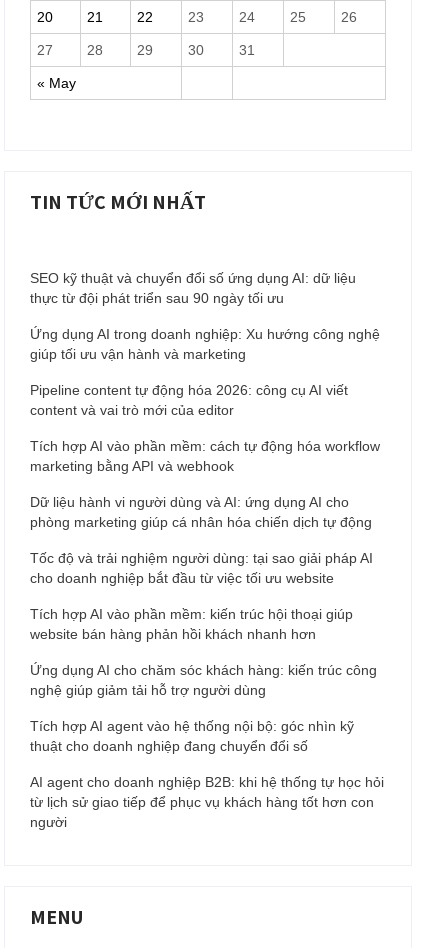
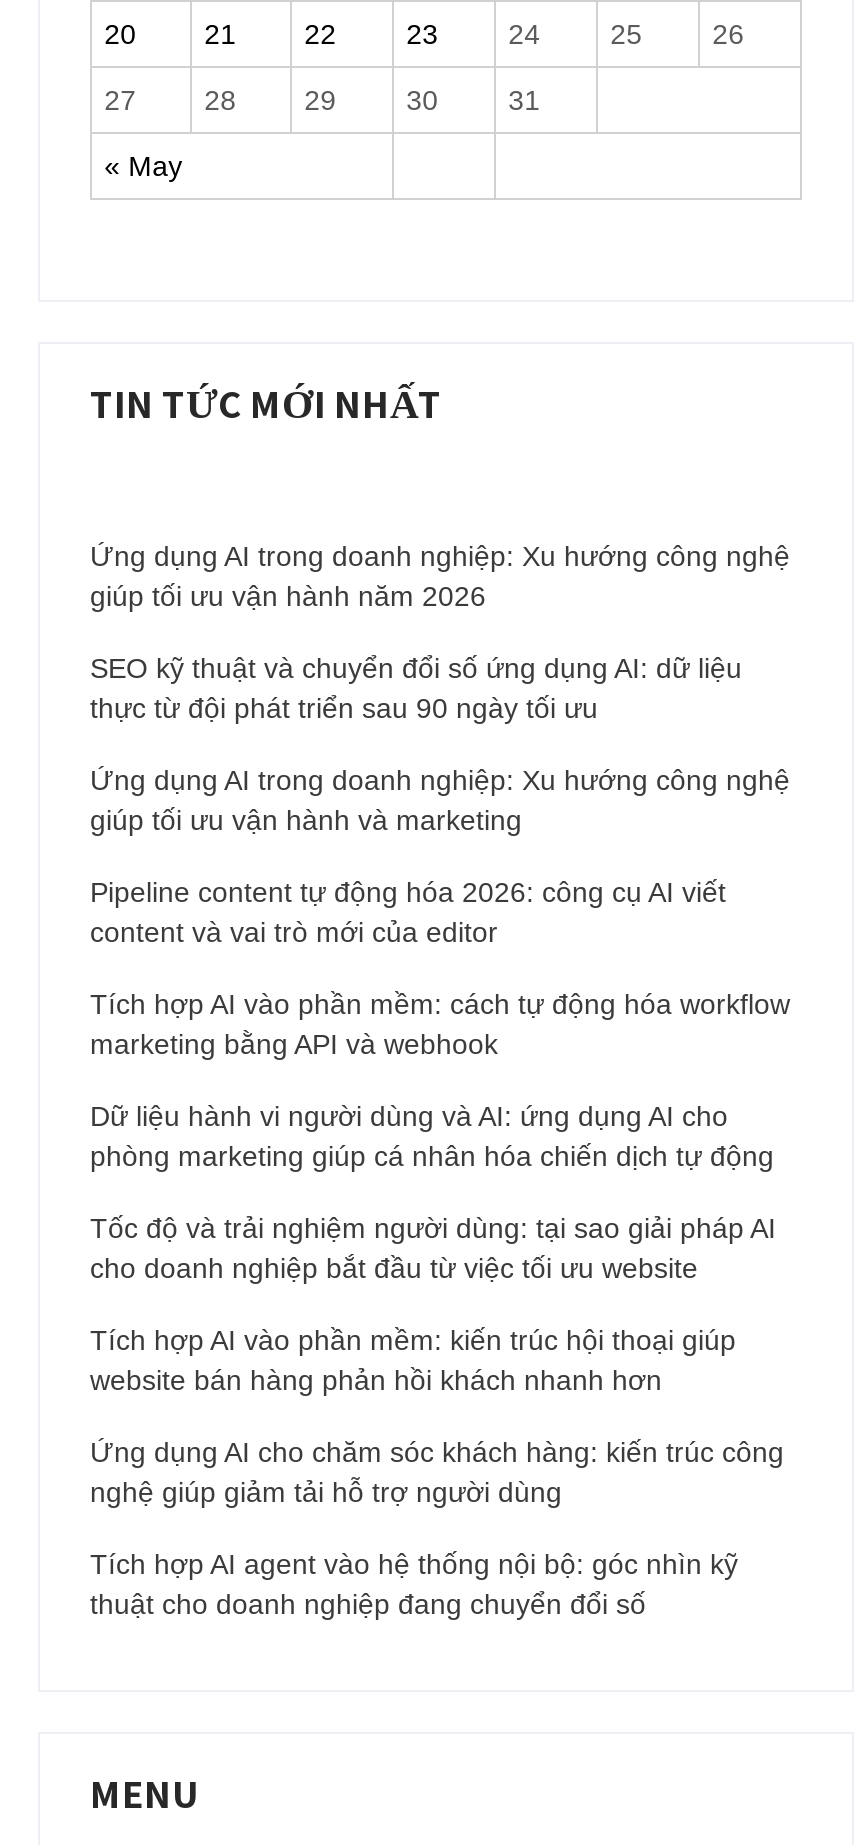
none -> [90,539,790,611] Ứng dụng AI trong doanh nghiệp: Xu hướng công nghệ | giúp tối ưu vận hành năm 2026
moved [30,269,380,753] -> [90,651,790,1619]: SEO kỹ thuật và chuyển đổi số ứng dụng AI: dữ liệu | thực từ đội phát triển sau 90 ngày tối ưu | Ứng dụng AI trong doanh nghiệp: Xu hướng công nghệ | ... | Tích hợp AI agent vào hệ thống nội bộ: góc nhìn kỹ | thuật cho doanh nghiệp đang chuyển đổi số
[30,773,384,829] AI agent cho doanh nghiệp B2B: khi hệ thống tự học hỏi | từ lịch sử giao tiếp để phục vụ khách hàng tốt hơn con | người -> none

